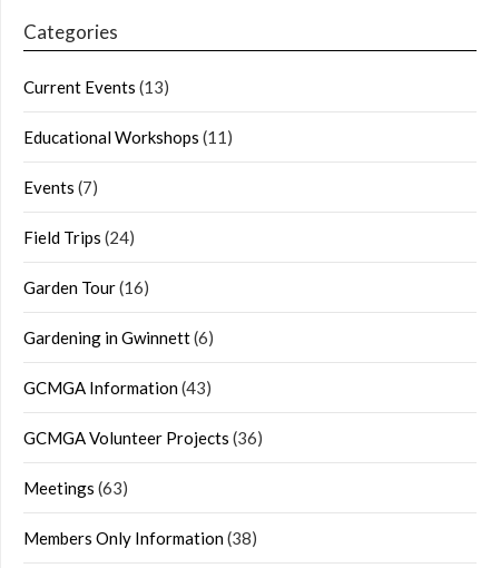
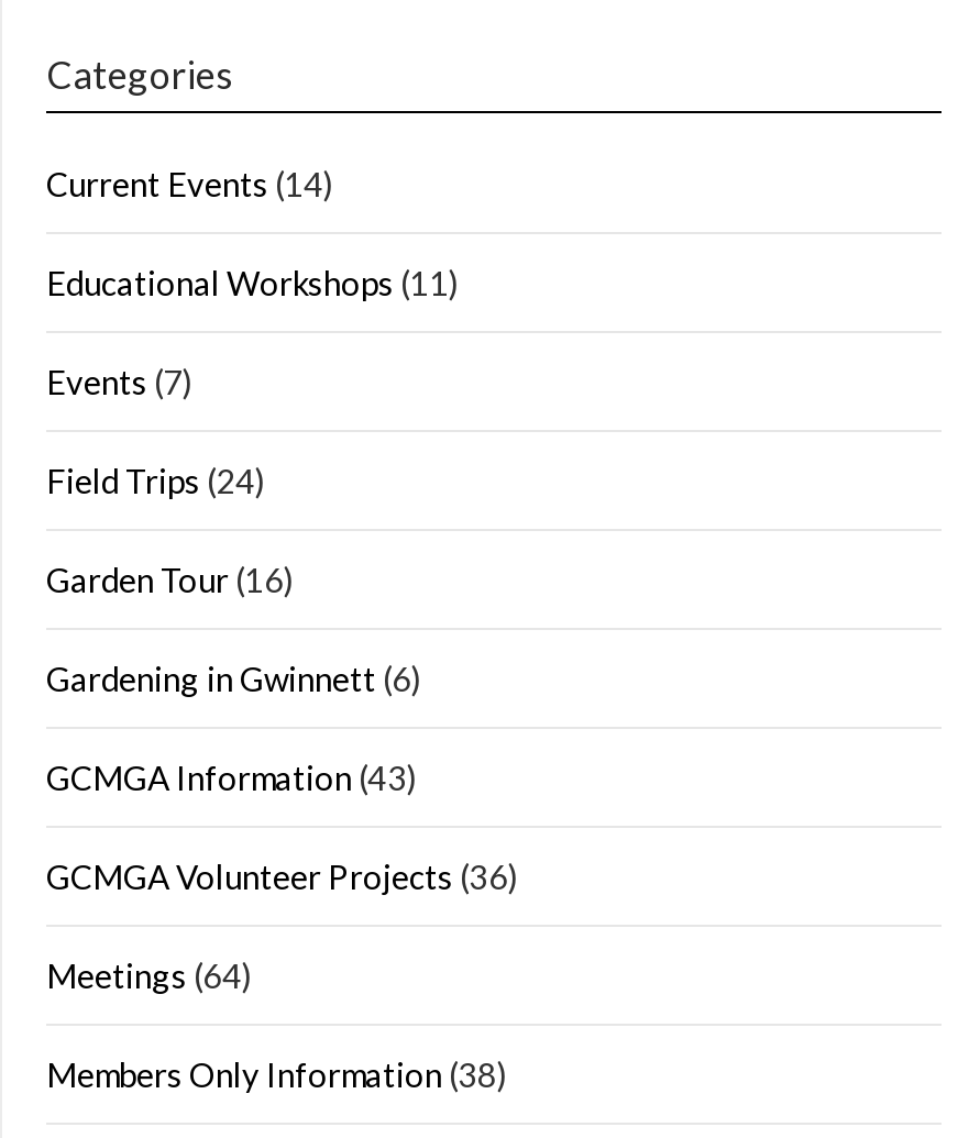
[23,77,169,97] Current Events (13) -> [46,164,334,204] Current Events (14)
[23,478,128,498] Meetings (63) -> [46,956,253,996] Meetings (64)

